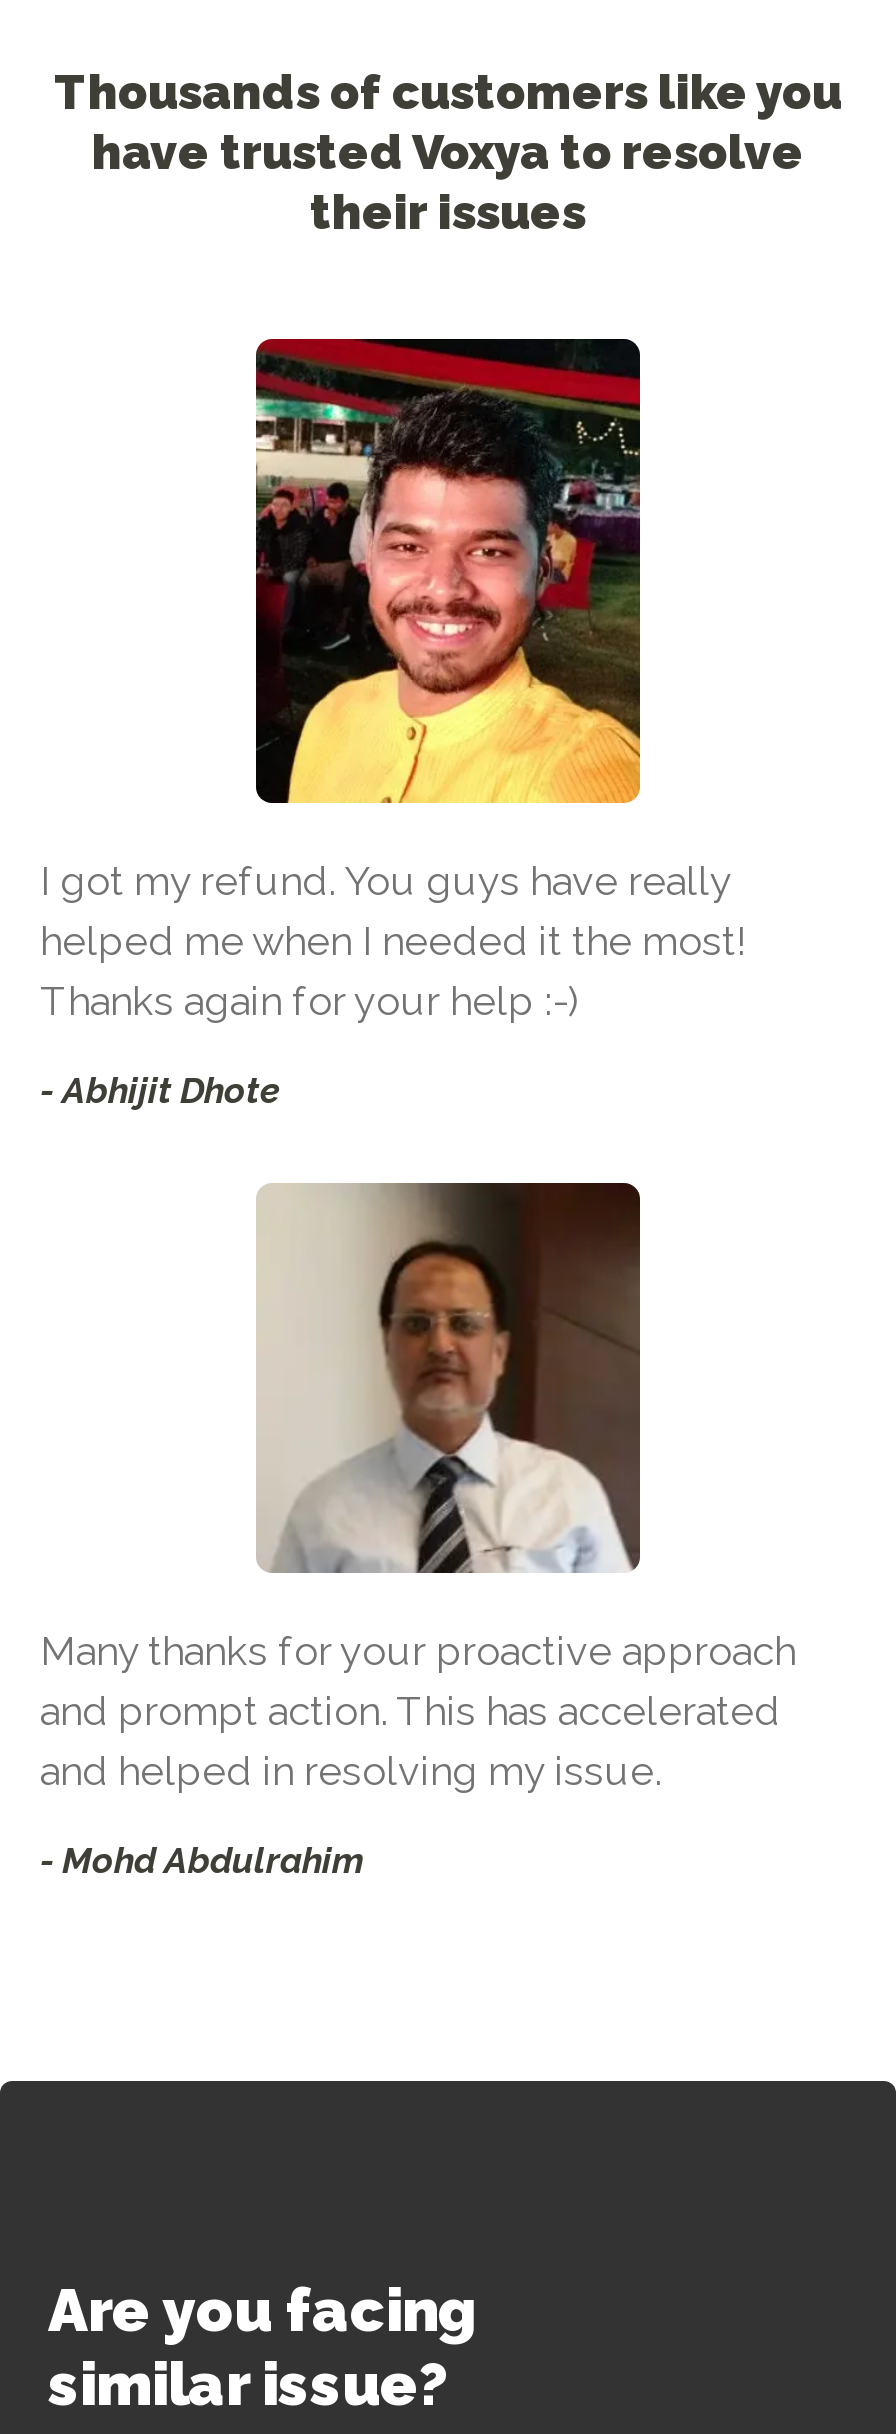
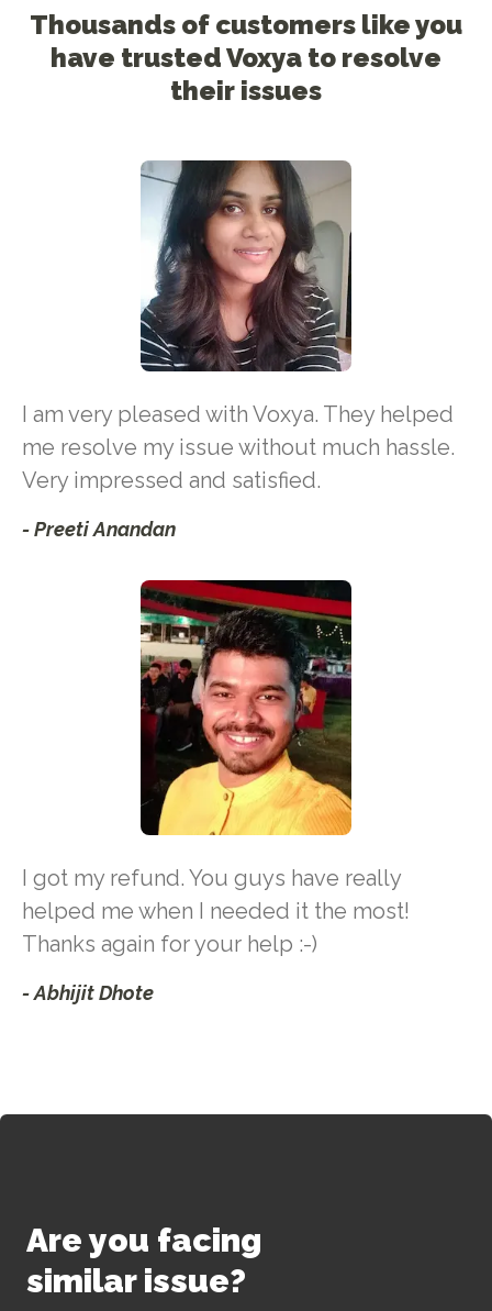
none -> [22,159,455,541] [image] | I am very pleased with Voxya. They helped | me resolve my issue without much hassle. | Very impressed and satisfied. | - Preeti Anandan
moved [40,339,746,1110] -> [22,580,410,1004]: [image] | I got my refund. You guys have really | helped me when I needed it the most! | Thanks again for your help :-) | - Abhijit Dhote
[40,1181,796,1881] [image] | Many thanks for your proactive approach | and prompt action. This has accelerated | and helped in resolving my issue. | - Mohd Abdulrahim -> none

